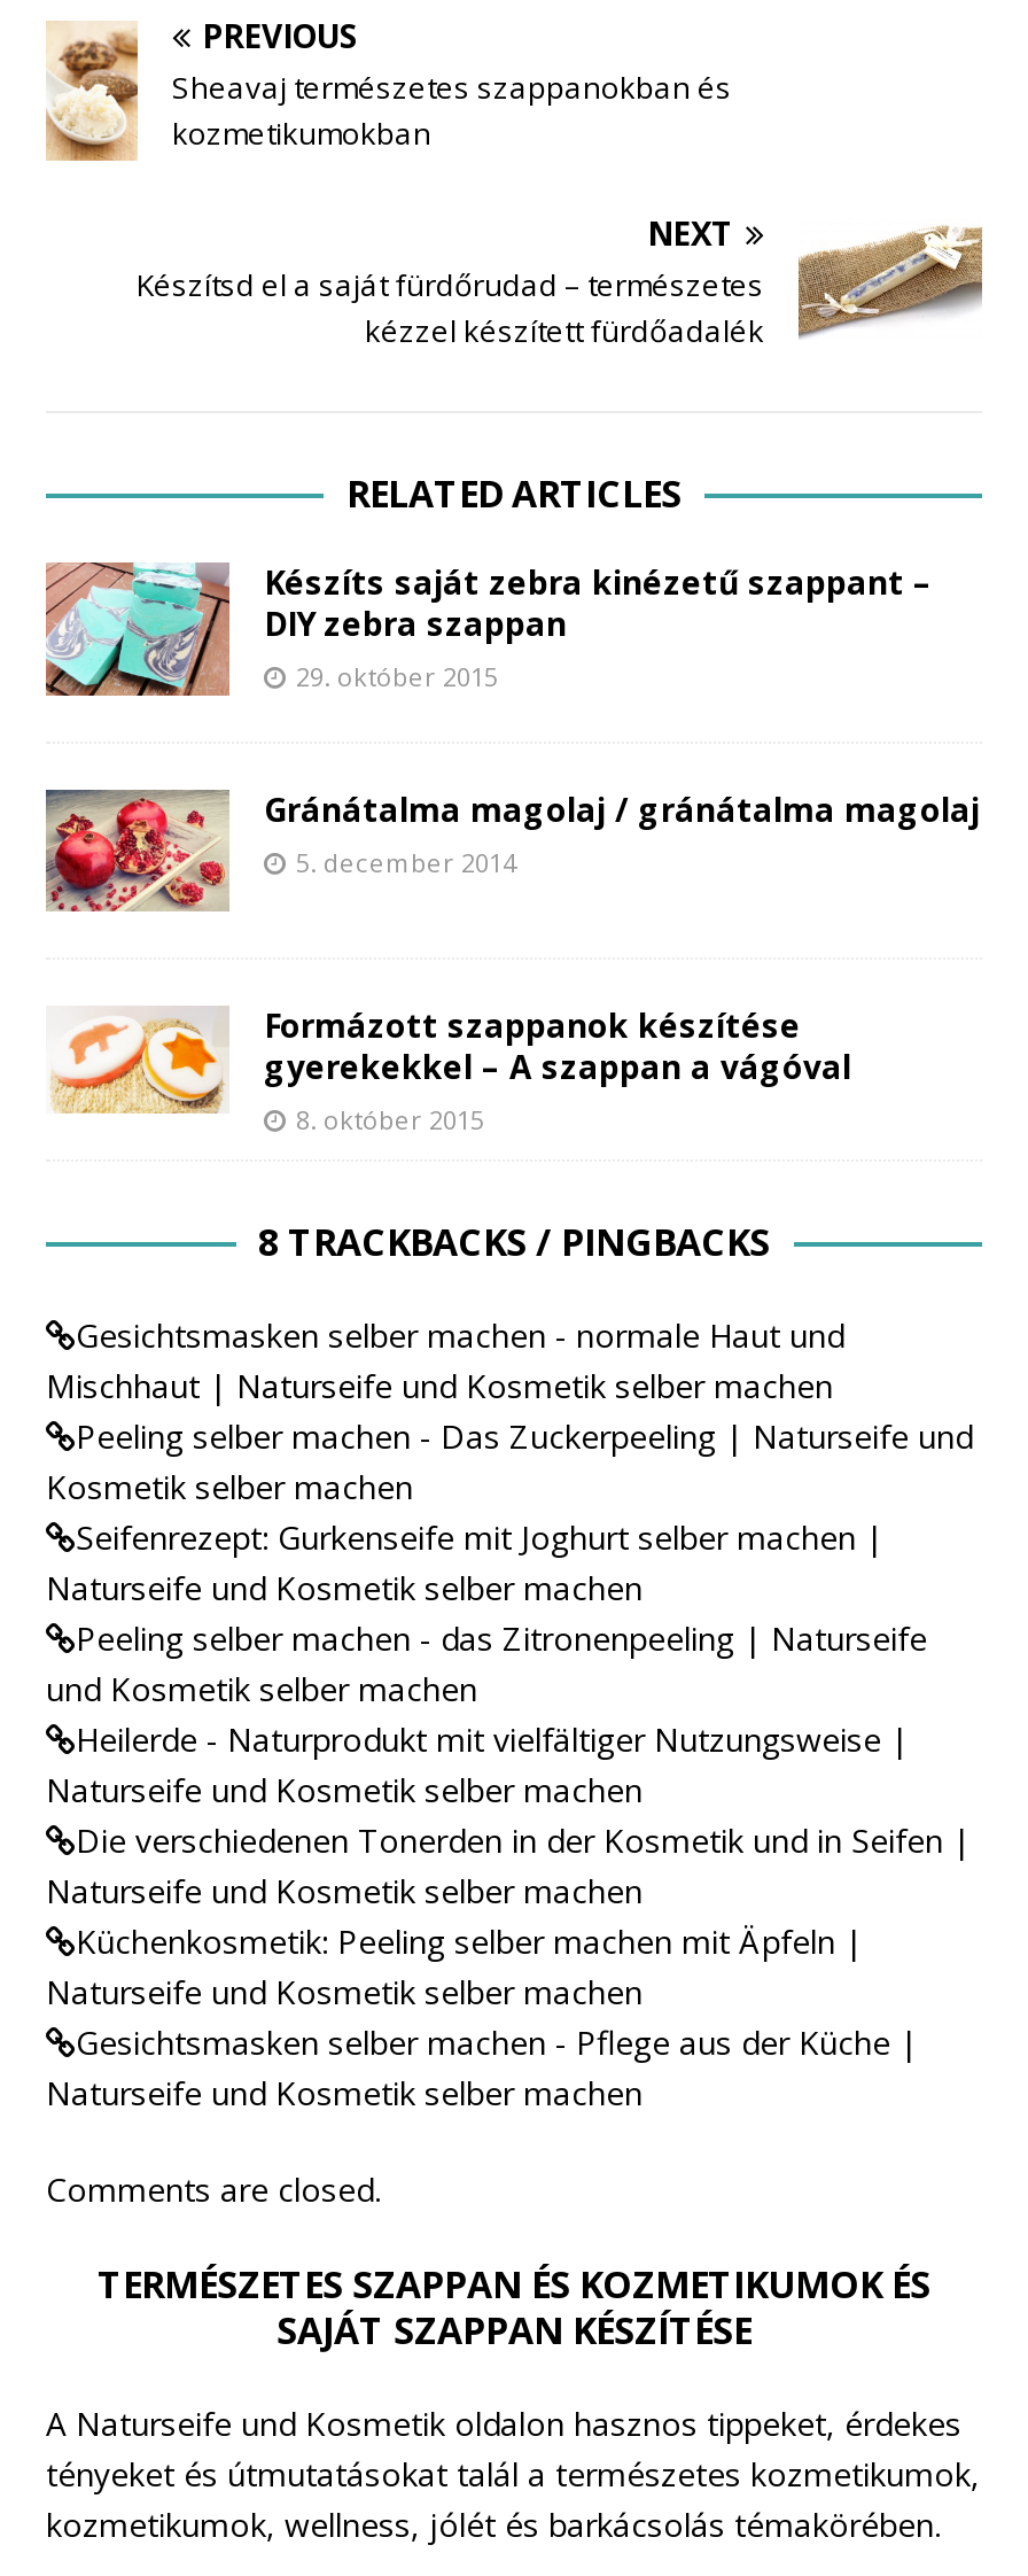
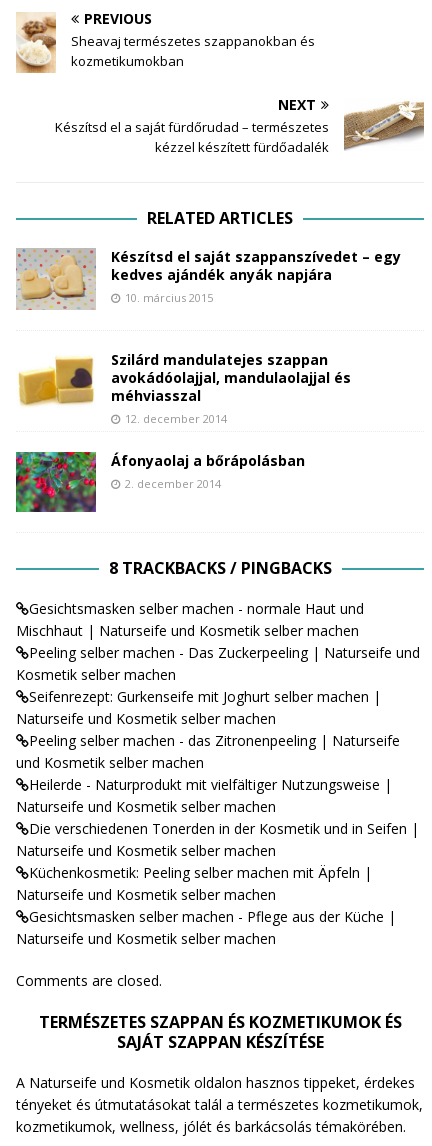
[46,559,932,698] [image] | Készíts saját zebra kinézetű szappant – | DIY zebra szappan | 29. október 2015 -> [16,246,401,311] [image] | Készítsd el saját szappanszívedet – egy | kedves ajándék anyák napjára | 10. március 2015
[44,787,980,914] [image] | Gránátalma magolaj / gránátalma magolaj | 5. december 2014 -> [16,350,351,426] [image] | Szilárd mandulatejes szappan | avokádóolajjal, mandulaolajjal és | méhviasszal | 12. december 2014
[46,1004,851,1137] [image] | Formázott szappanok készítése | gyerekekkel – A szappan a vágóval | 8. október 2015 -> [15,451,305,513] [image] | Áfonyaolaj a bőrápolásban | 2. december 2014

